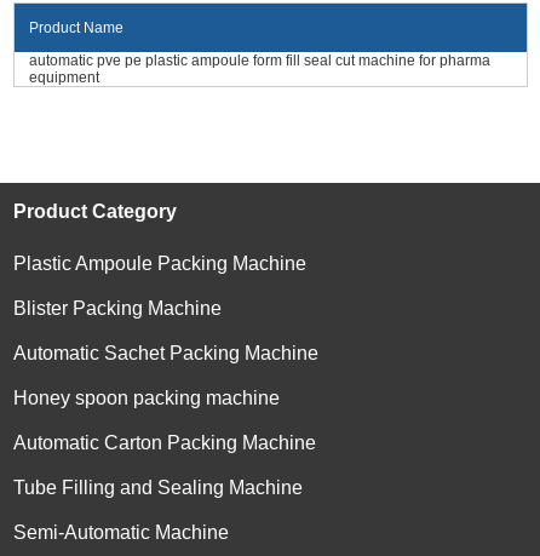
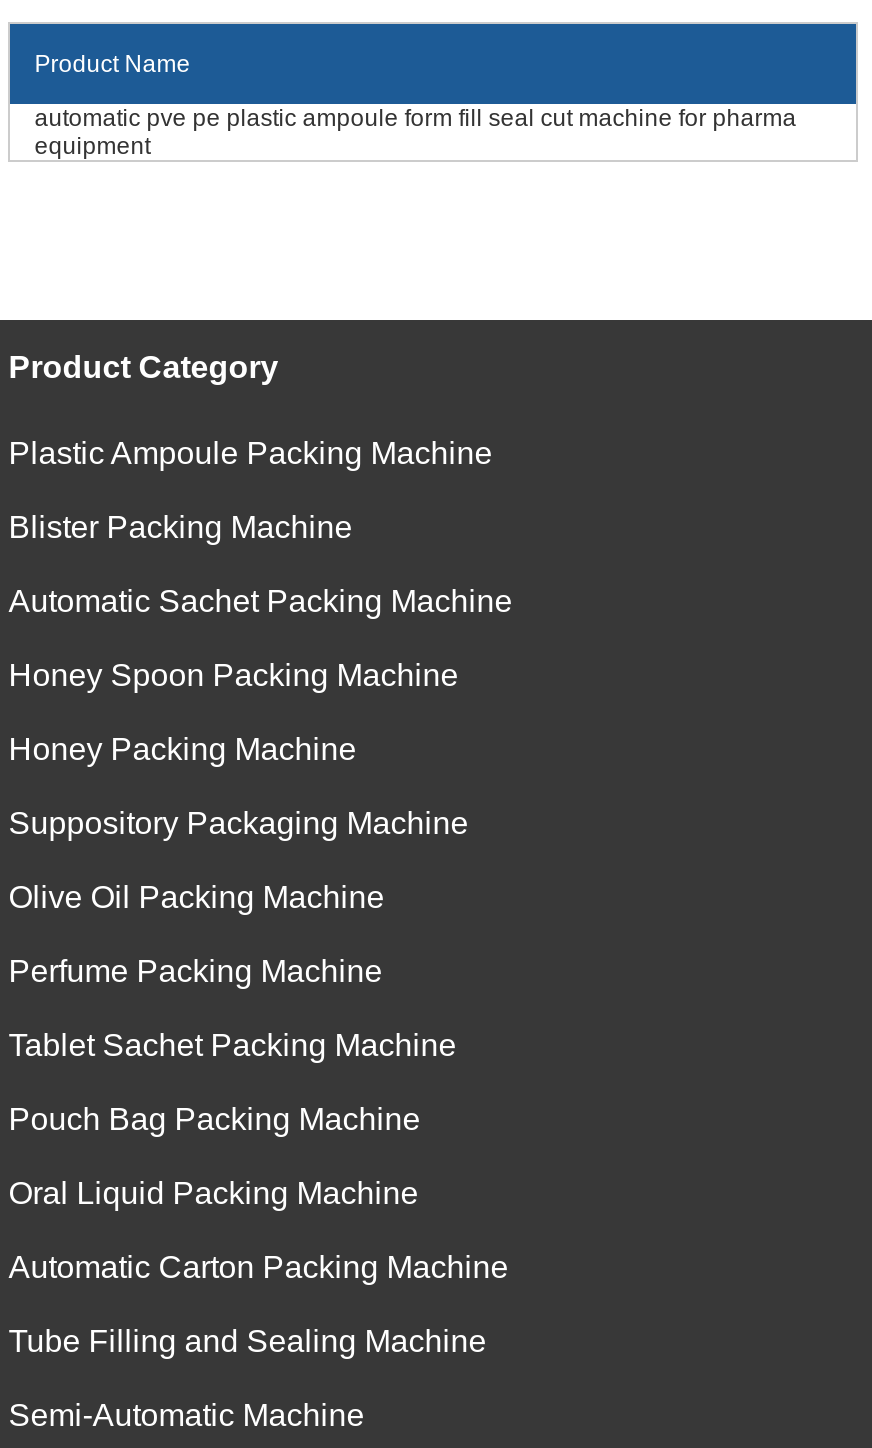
[14,387,280,408] Honey spoon packing machine -> [8,658,468,1210] Honey Spoon Packing Machine | Honey Packing Machine | Suppository Packaging Machine | Olive Oil Packing Machine | Perfume Packing Machine | Tablet Sachet Packing Machine | Pouch Bag Packing Machine | Oral Liquid Packing Machine

